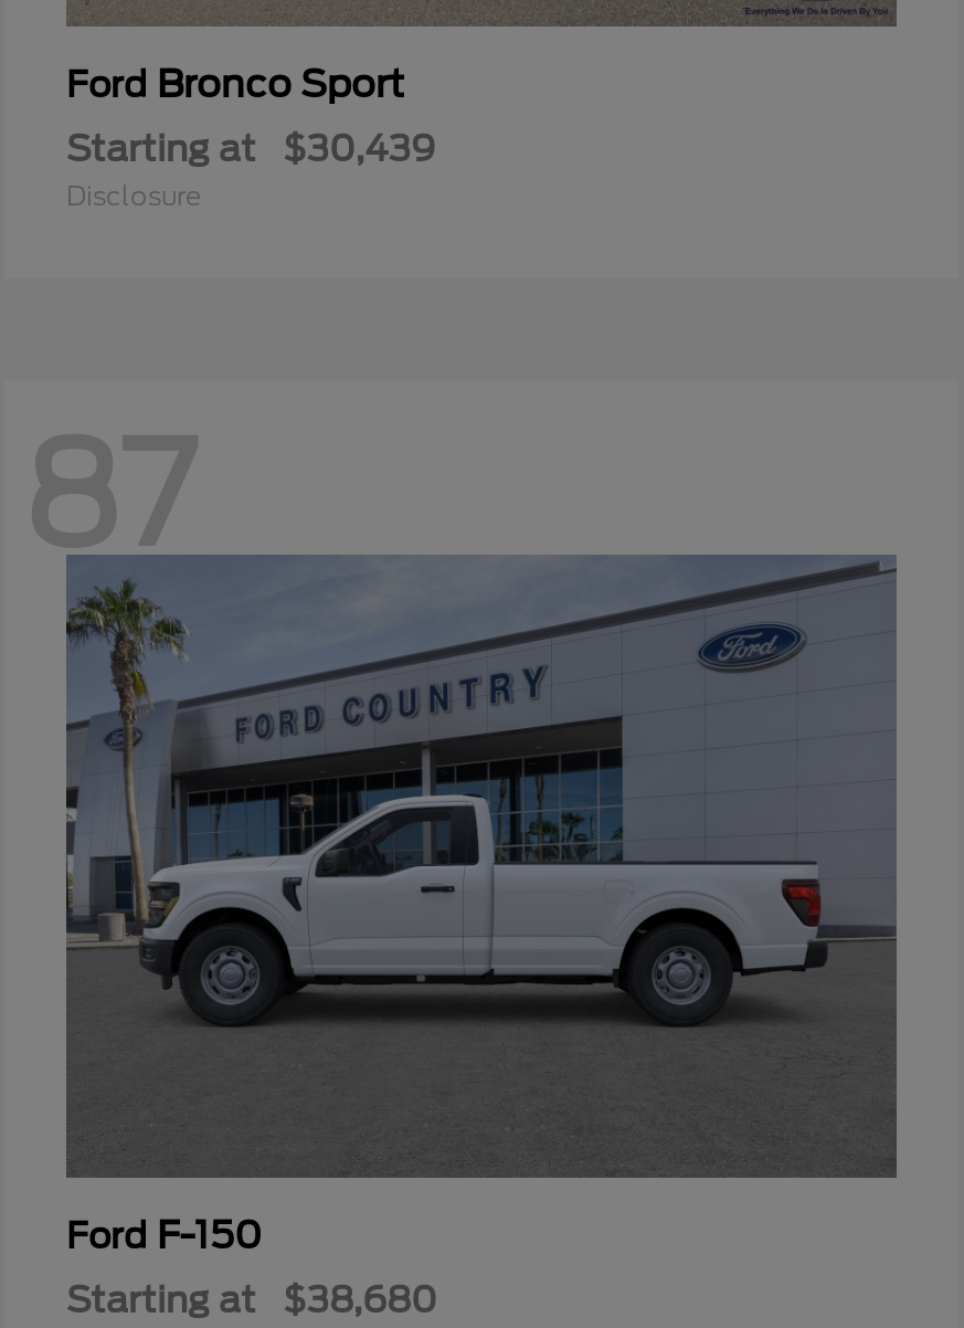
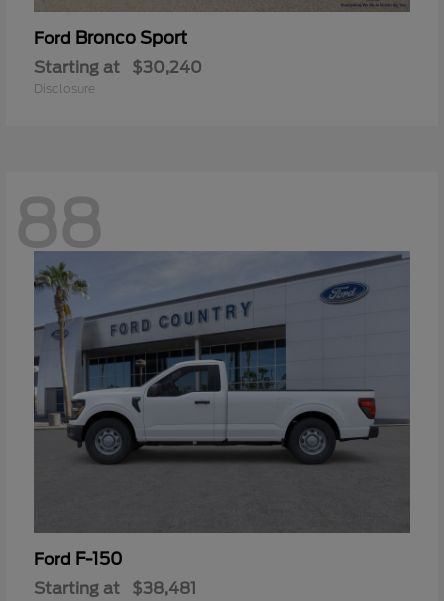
[66,128,435,170] Starting at $30,439 -> [34,58,202,77] Starting at $30,240
[22,411,194,579] 87 -> [14,186,102,262] 88
[66,1279,437,1321] Starting at $38,680 -> [34,579,196,598] Starting at $38,481

